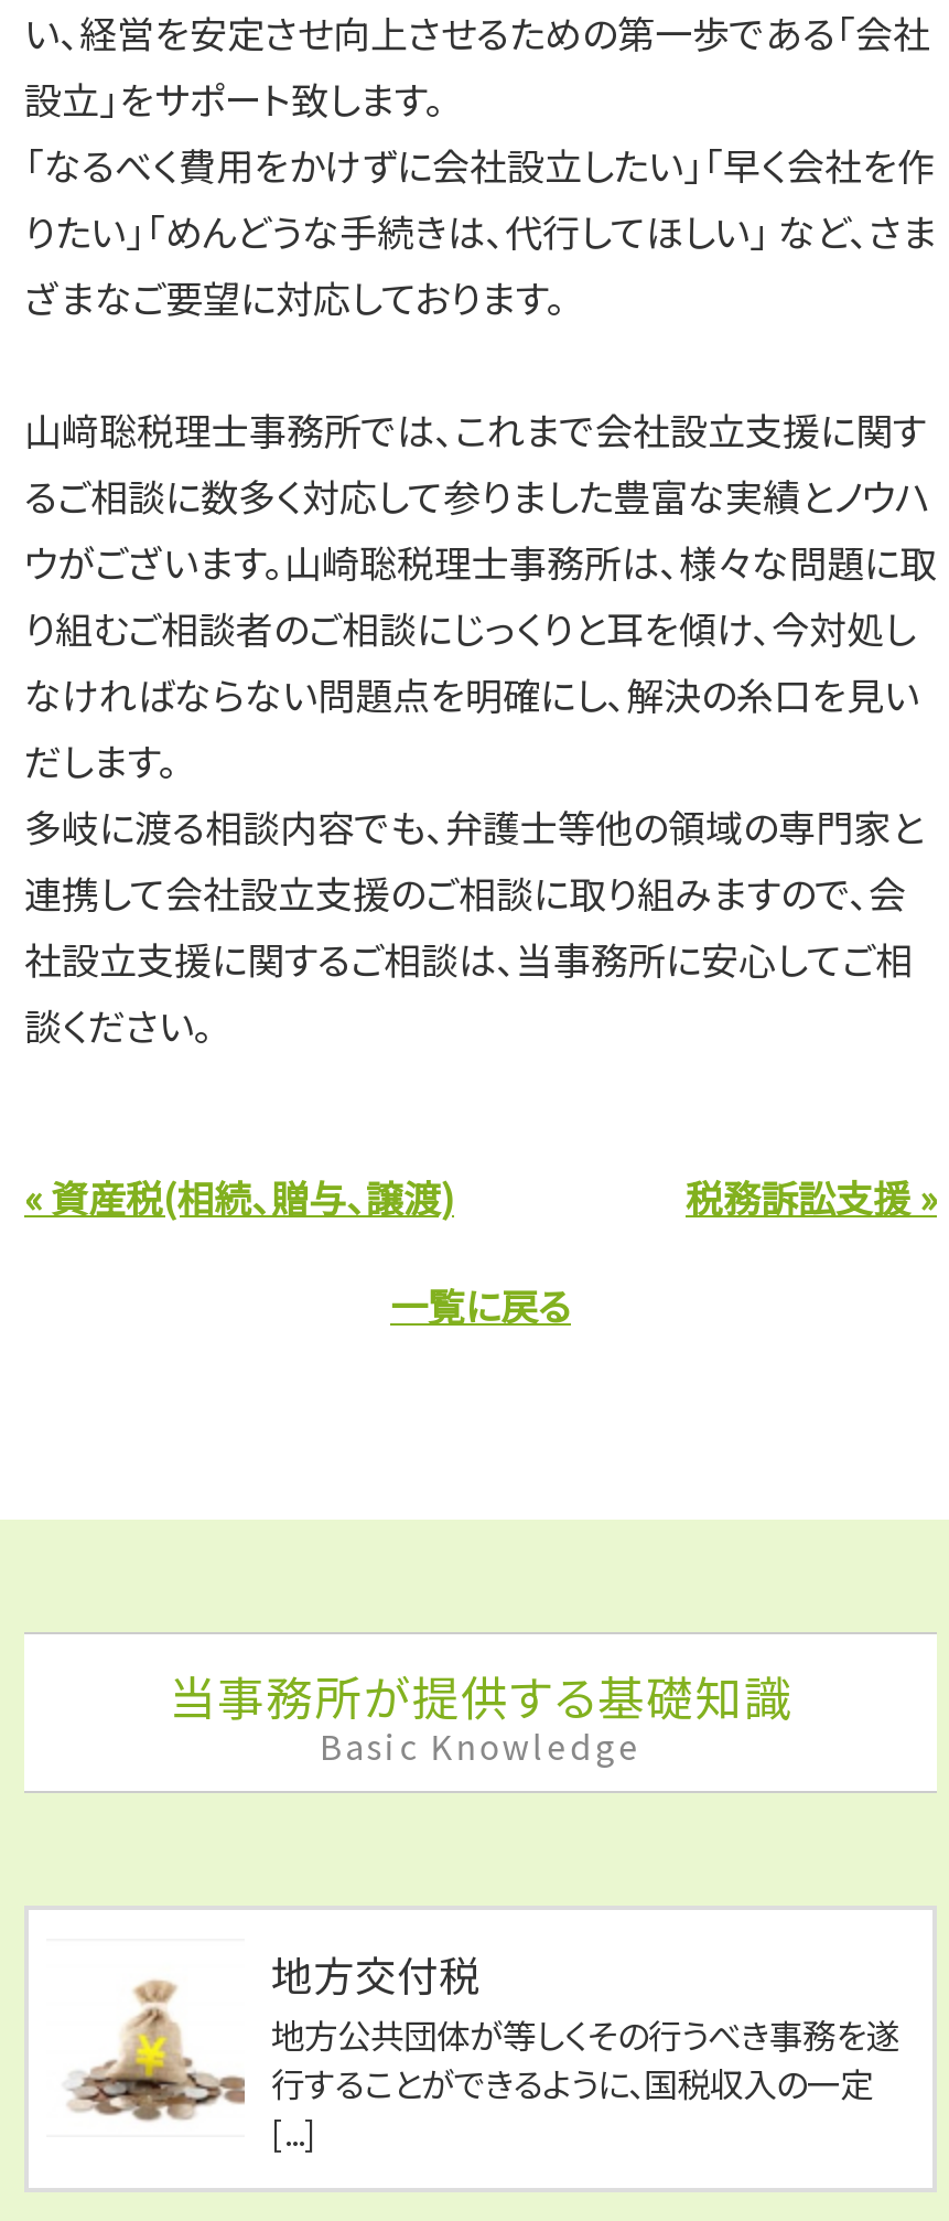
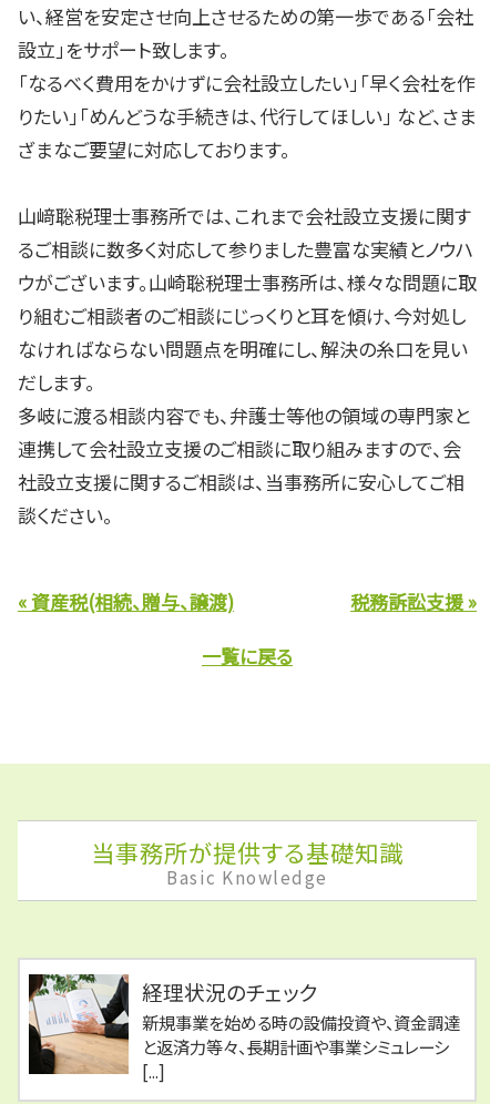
[46,1939,899,2137] [image] | 地方交付税 | 地方公共団体が等しくその行うべき事務を遂 | 行することができるように、国税収入の一定 -> [28,973,460,1075] [image] | 経理状況のチェック | 新規事業を始める時の設備投資や、資金調達 | と返済力等々、長期計画や事業シミュレーシ

